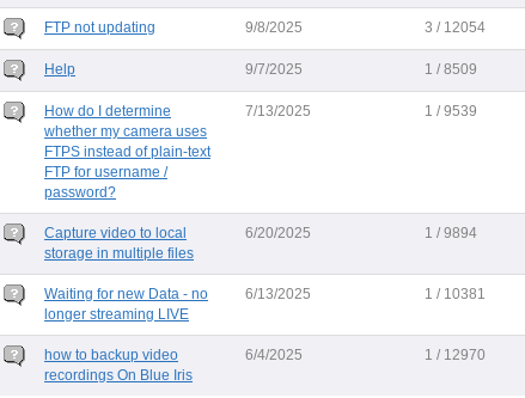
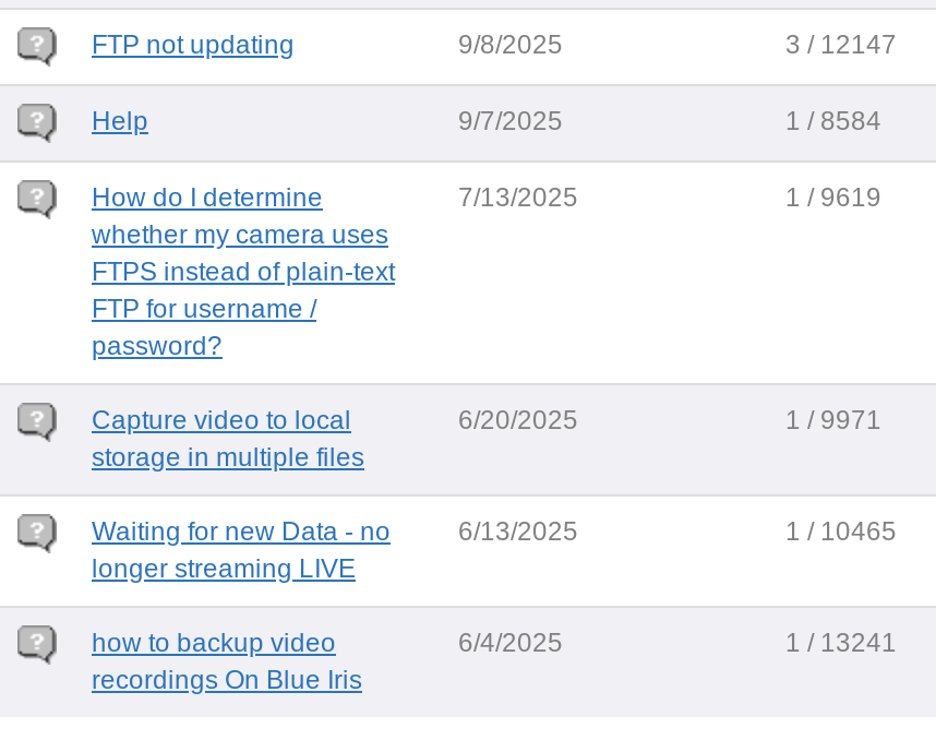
[425,19,486,36] 3 / 12054 -> [785,29,897,60] 3 / 12147
[425,61,477,78] 1 / 8509 -> [785,106,881,136] 1 / 8584
[425,103,477,120] 1 / 9539 -> [785,182,881,213] 1 / 9619
[425,225,477,241] 1 / 9894 -> [785,405,881,435] 1 / 9971
[425,286,486,302] 1 / 10381 -> [785,516,897,547] 1 / 10465
[425,347,486,363] 1 / 12970 -> [785,628,897,658] 1 / 13241

